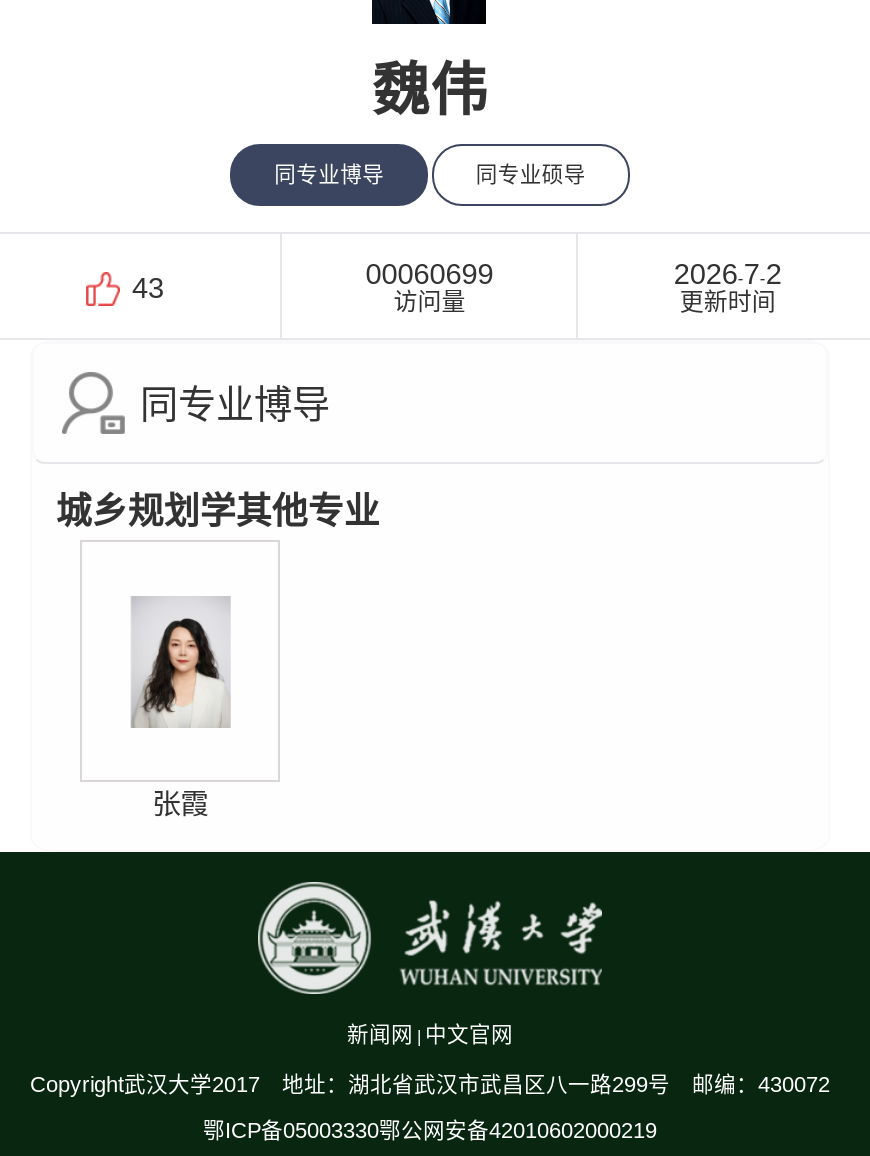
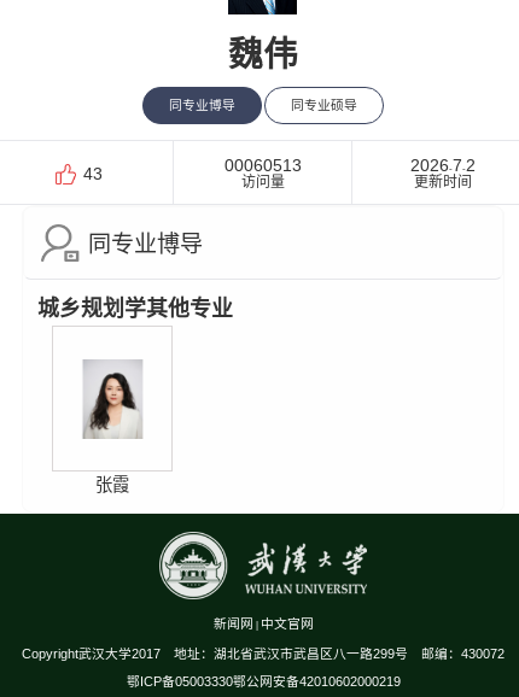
[366,258,494,290] 00060699 -> [224,156,302,175] 00060513

